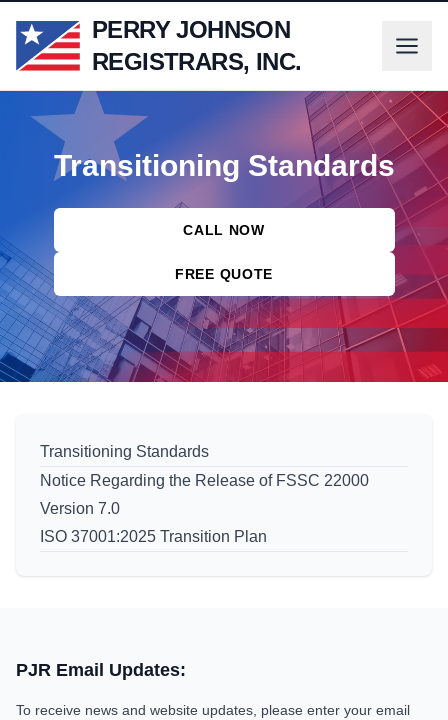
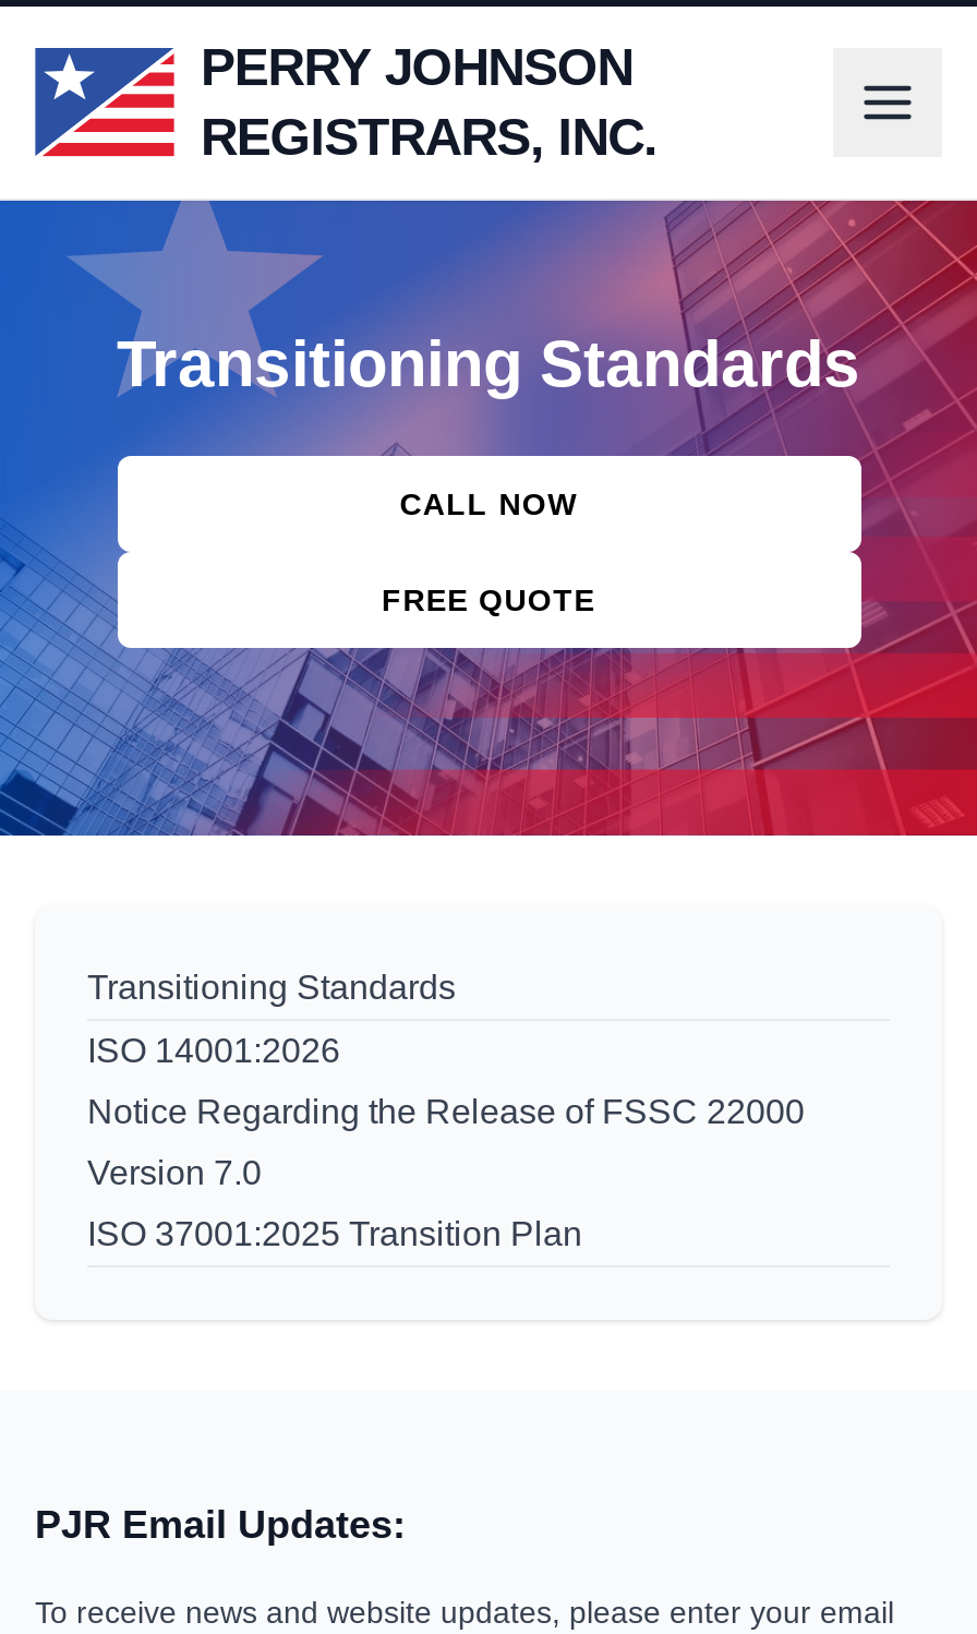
none -> [87,1032,340,1069] ISO 14001:2026

